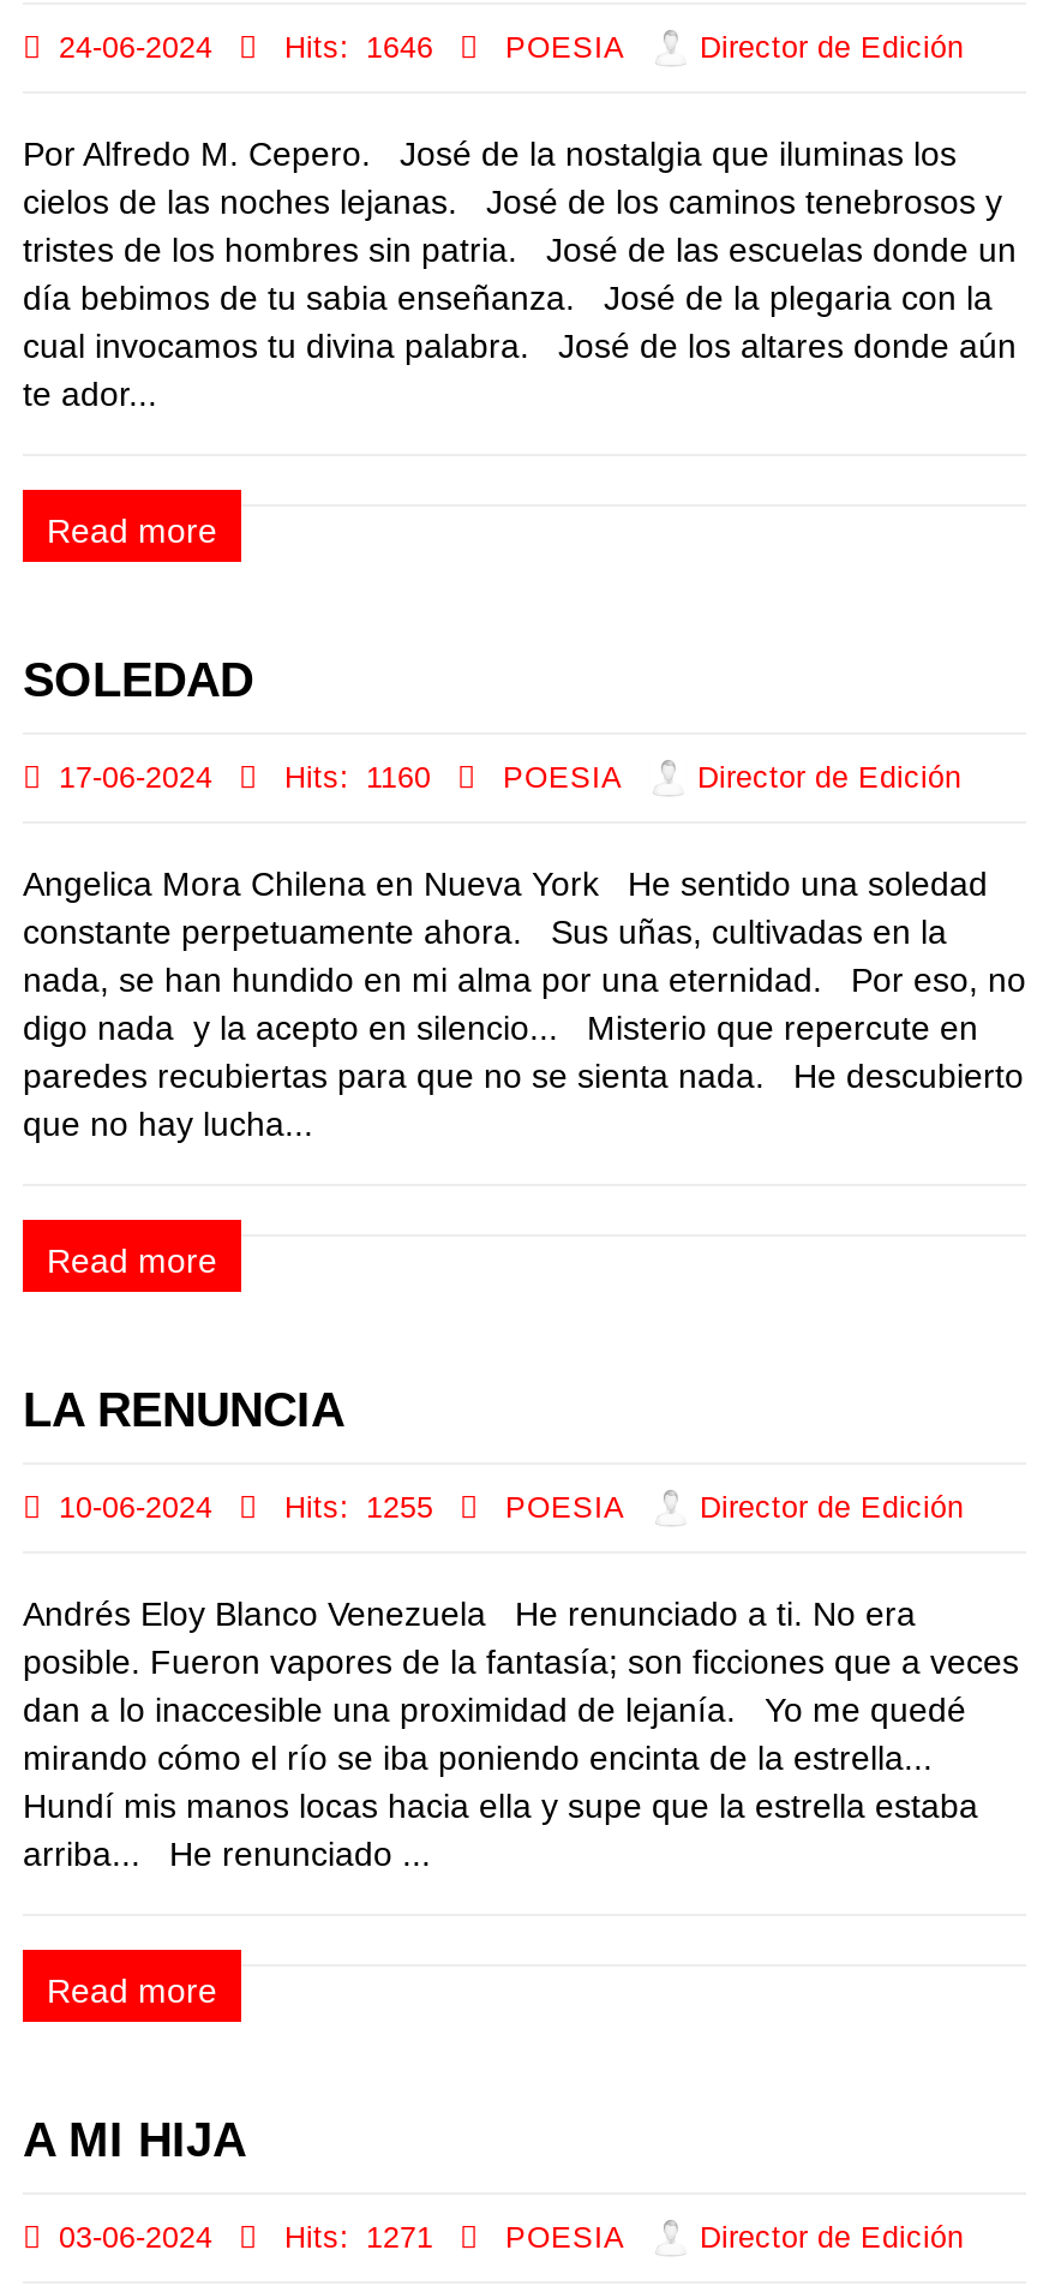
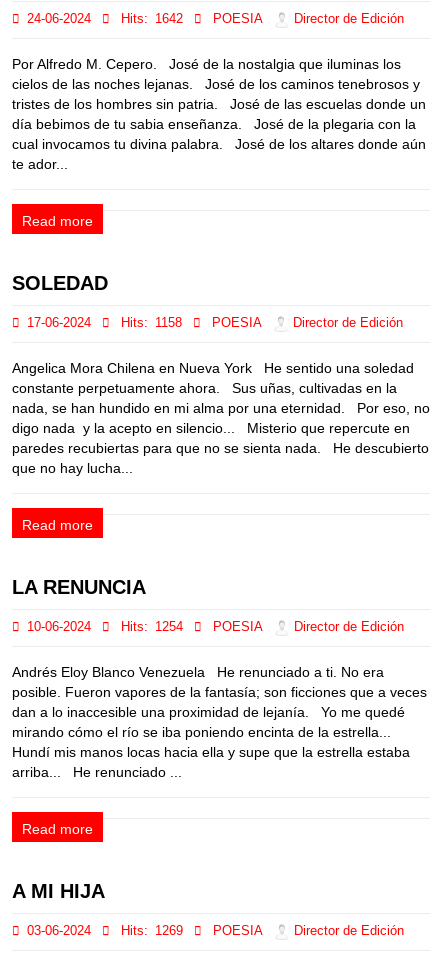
[284,30,433,63] Hits: 1646 -> [121,12,183,26] Hits: 1642
[284,760,431,793] Hits: 1160 -> [121,316,182,330] Hits: 1158
[284,1490,433,1523] Hits: 1255 -> [121,620,183,634] Hits: 1254
[284,2219,433,2253] Hits: 1271 -> [121,924,183,938] Hits: 1269

